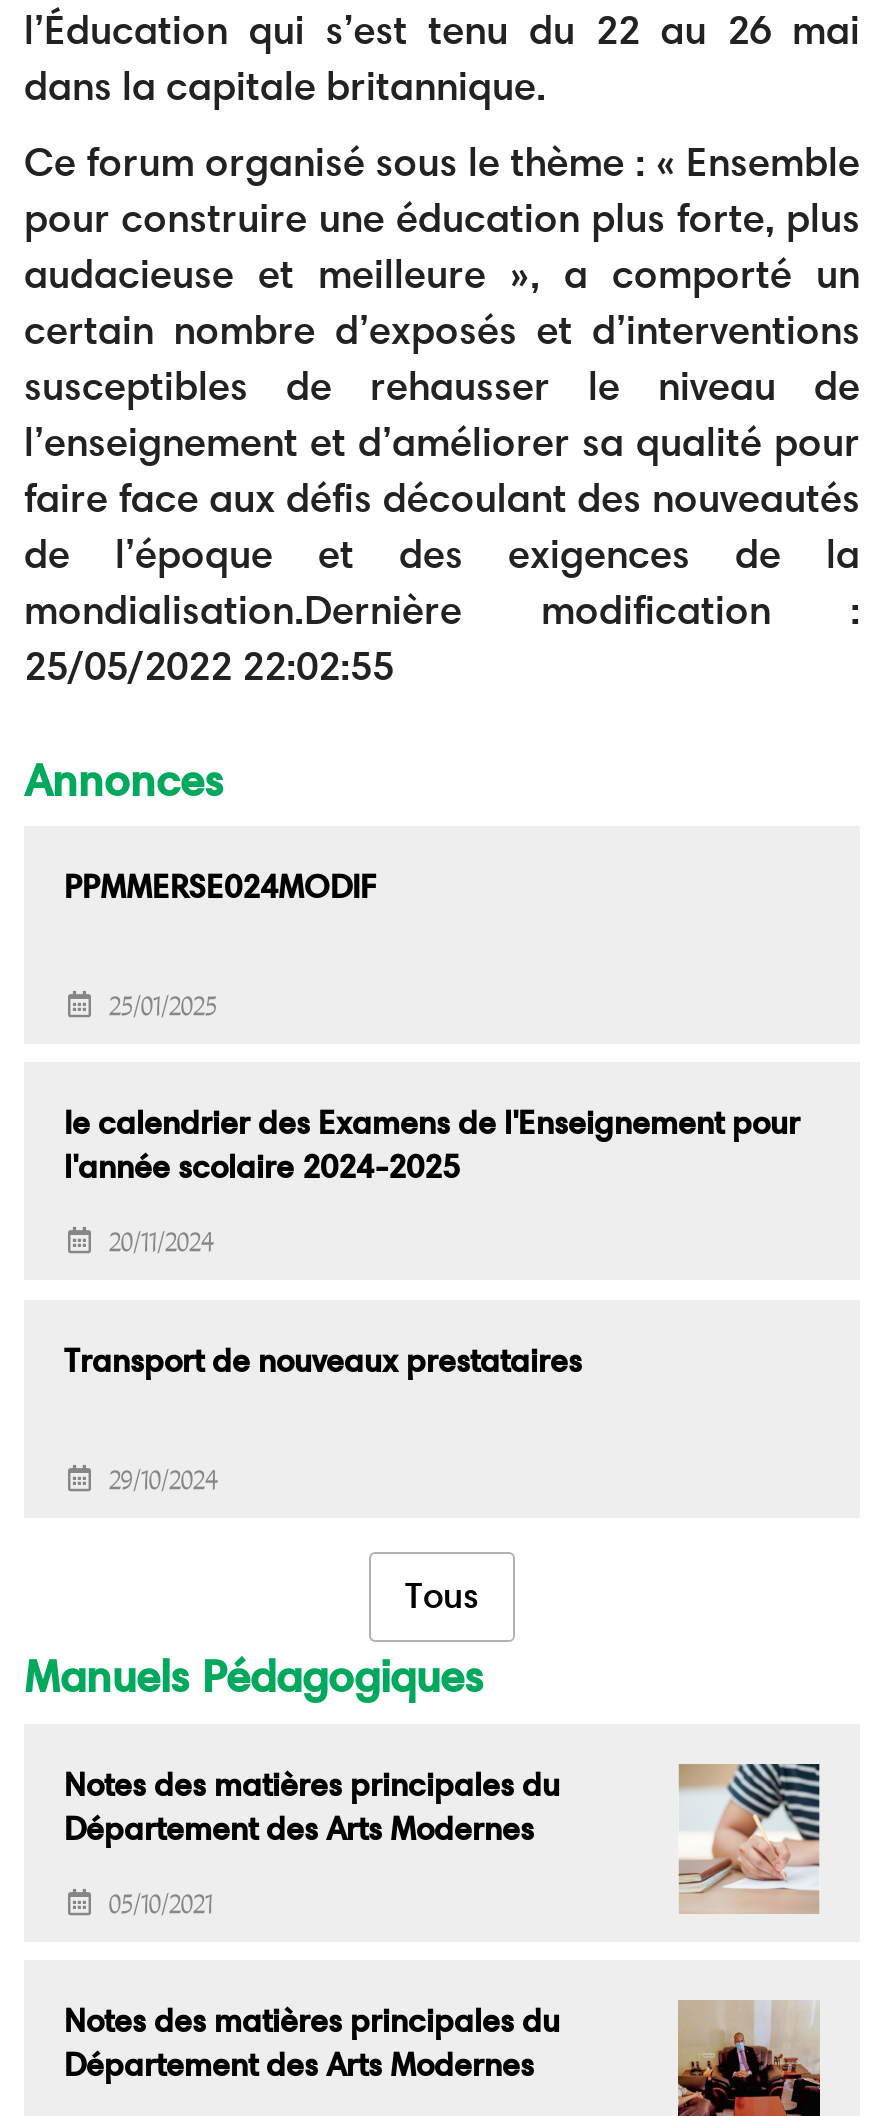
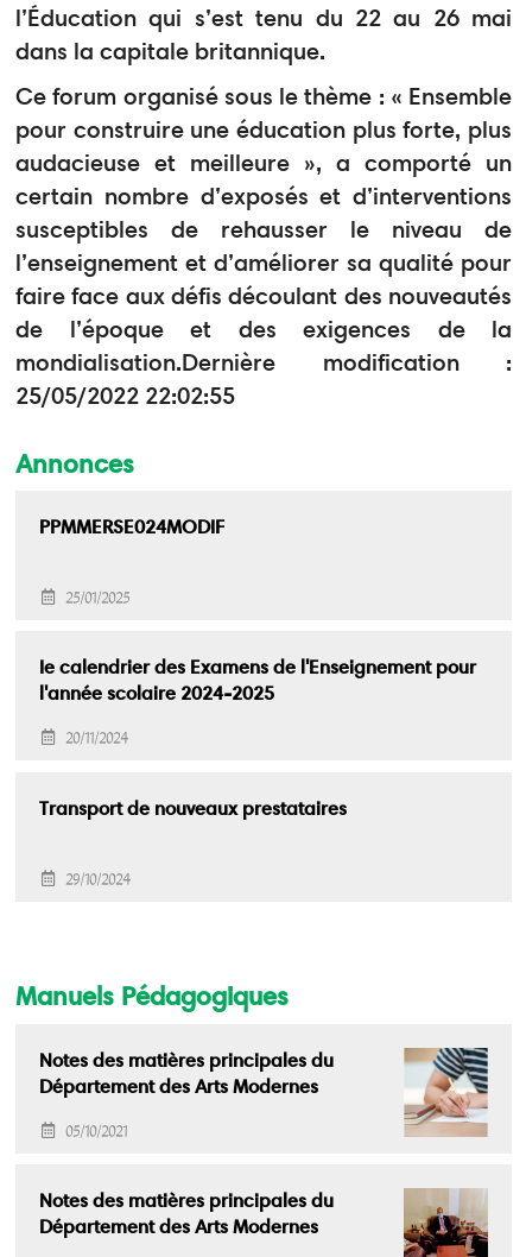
[405,1574,479,1618] Tous -> none

